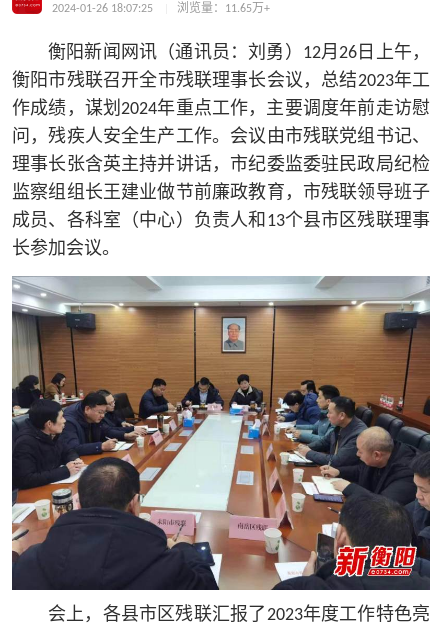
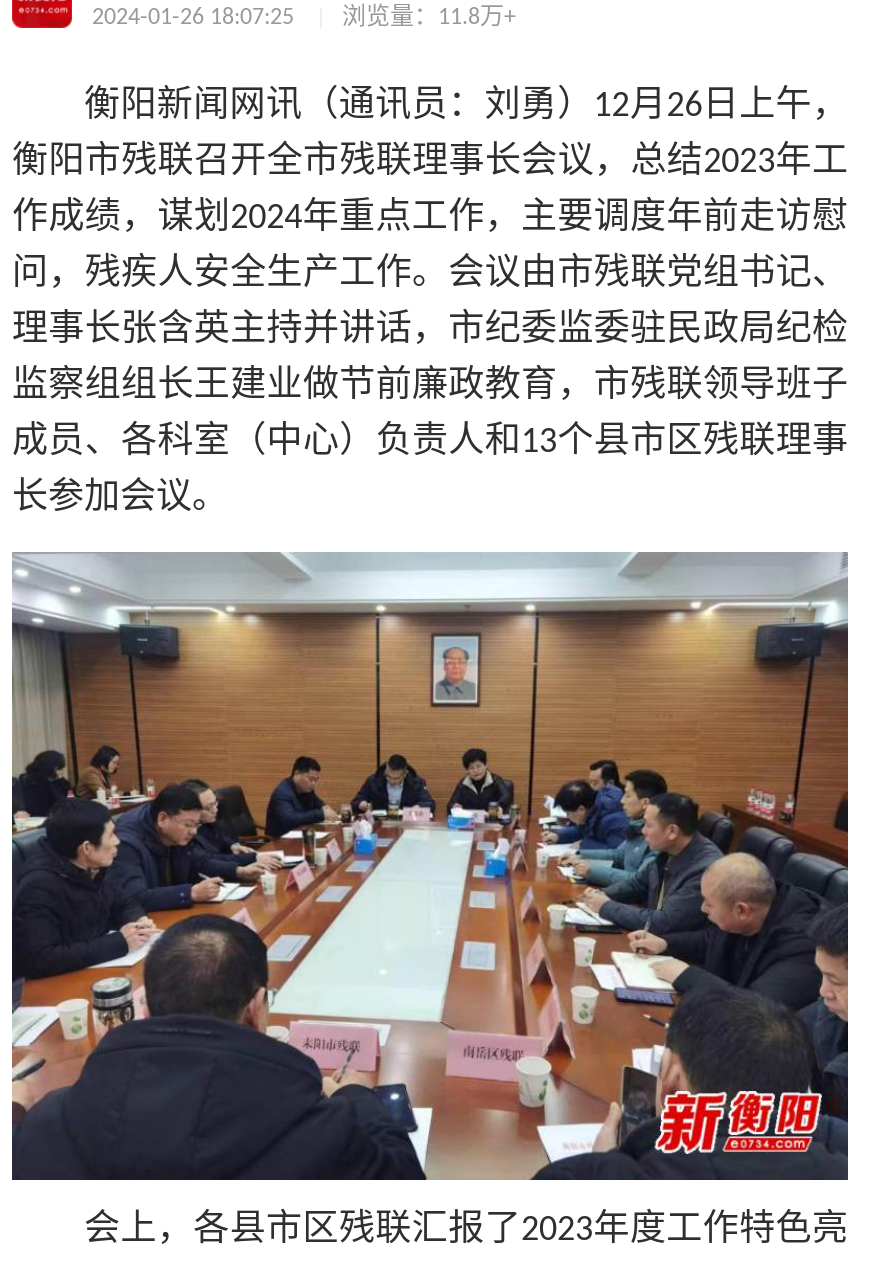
[52,3,270,15] 2024-01-26 18:07:25 浏览量：11.65万+ -> [92,6,516,30] 2024-01-26 18:07:25 浏览量：11.8万+

